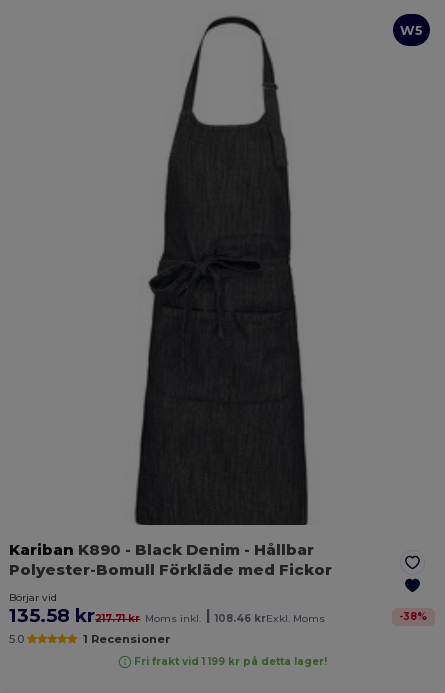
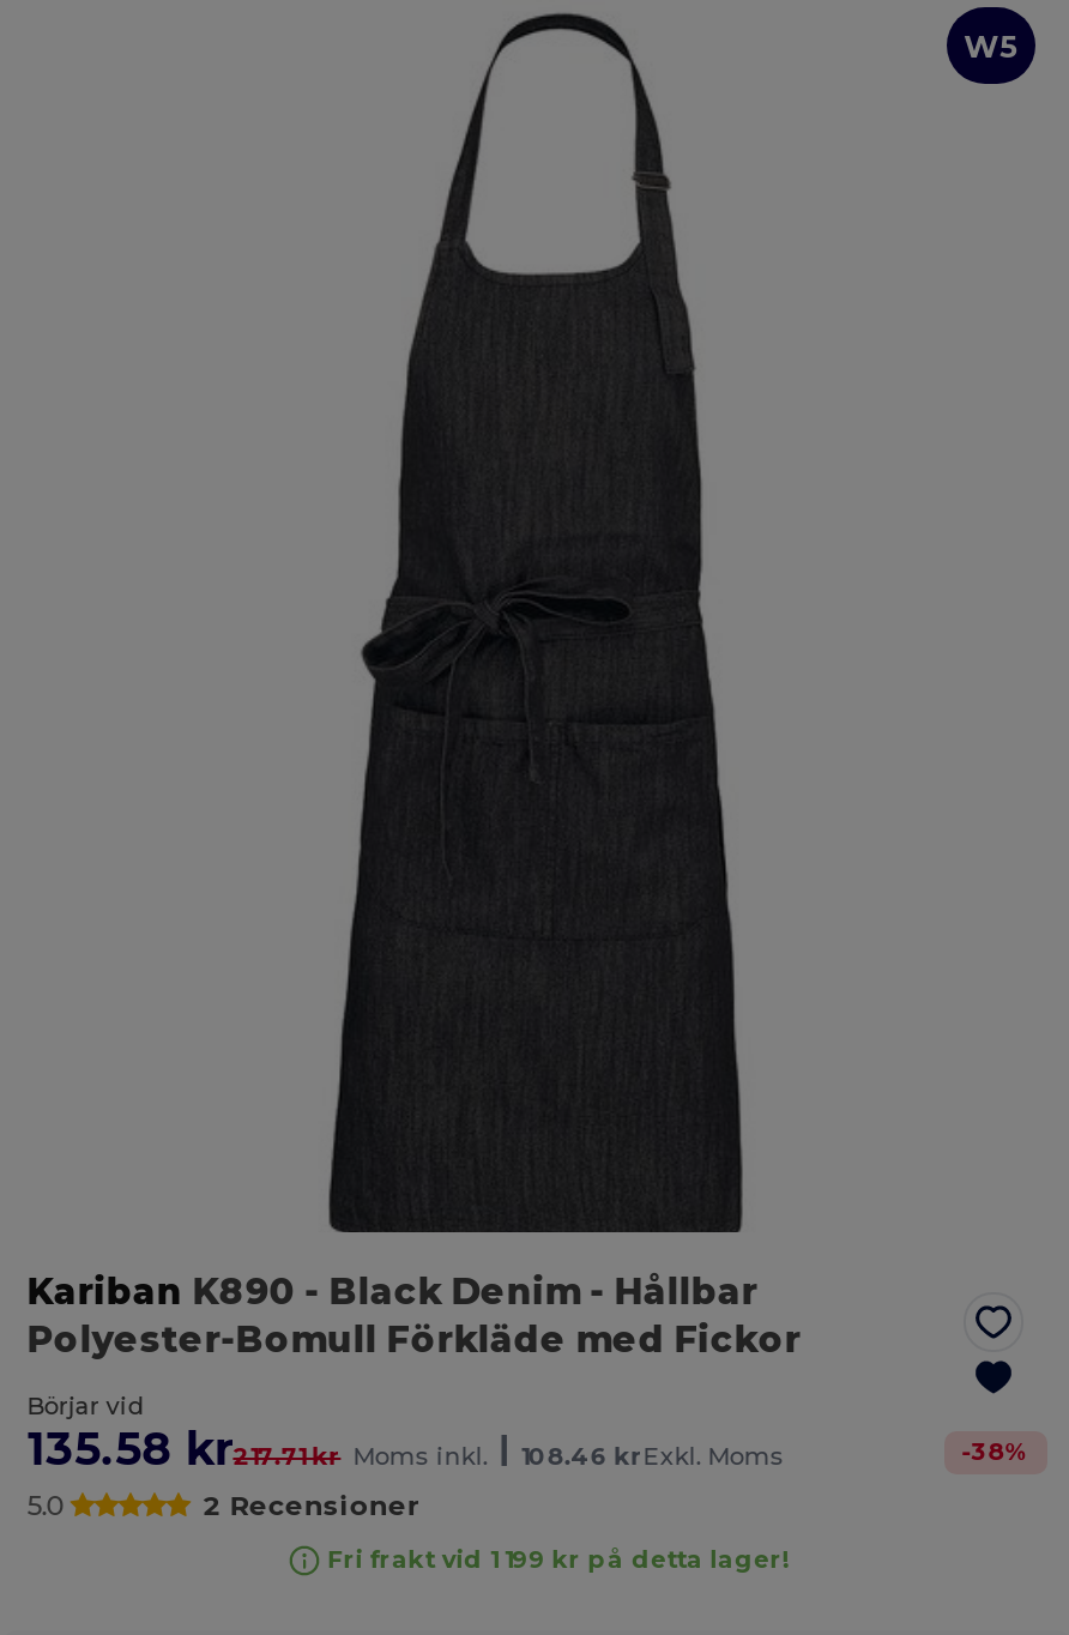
[83,631,171,645] 1 Recensioner -> [203,1488,421,1521] 2 Recensioner

